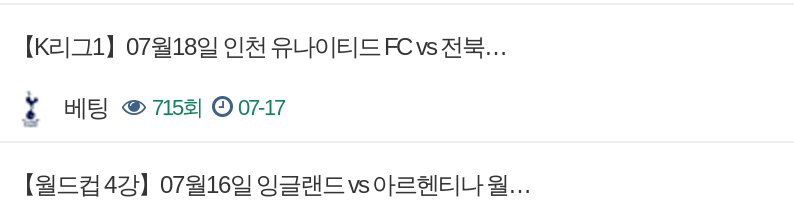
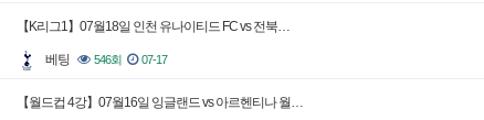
[64,94,284,122] 베팅 715회 07-17 -> [45,52,167,68] 베팅 546회 07-17

